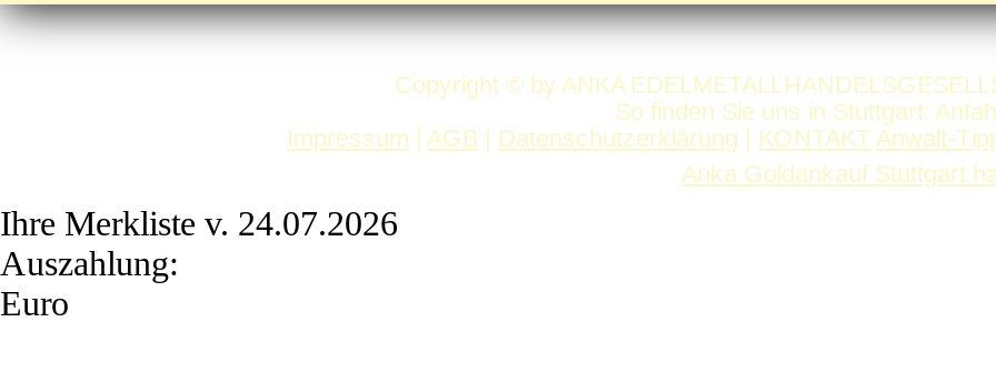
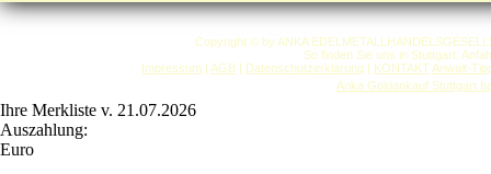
[0,204,398,242] Ihre Merkliste v. 24.07.2026 -> [0,101,196,119] Ihre Merkliste v. 21.07.2026

